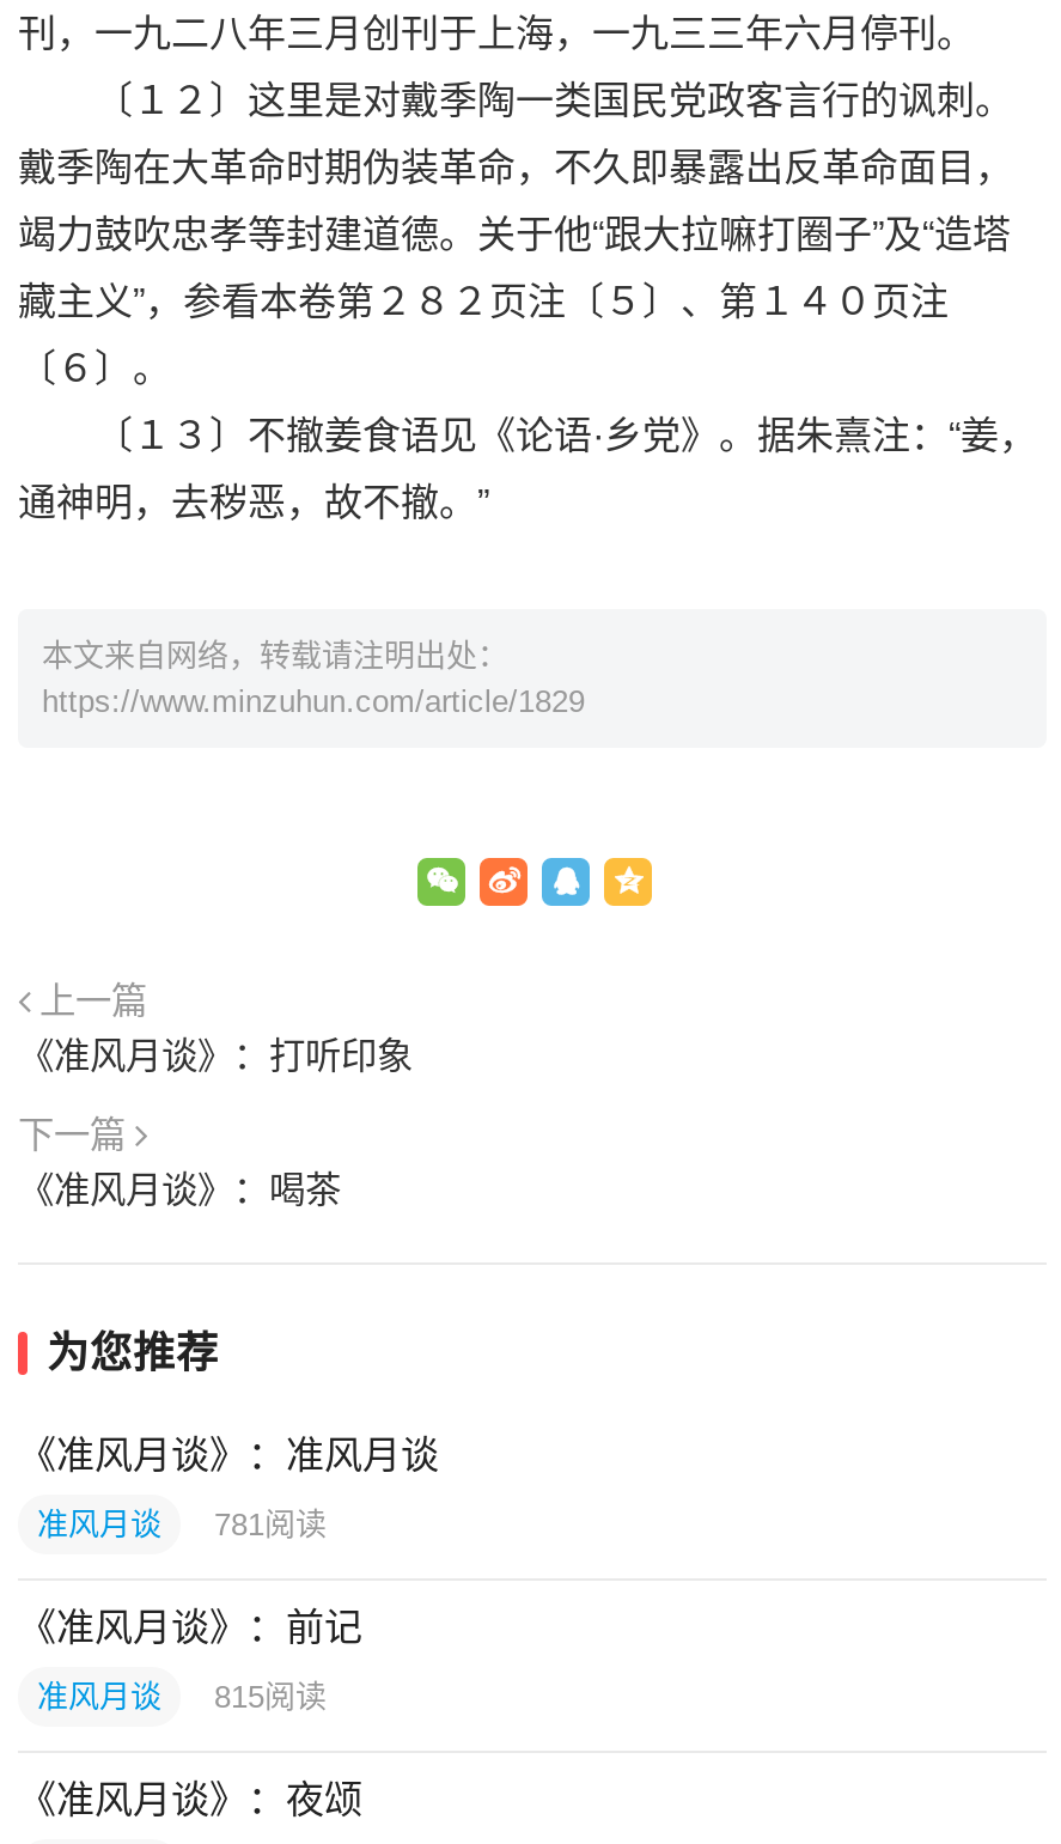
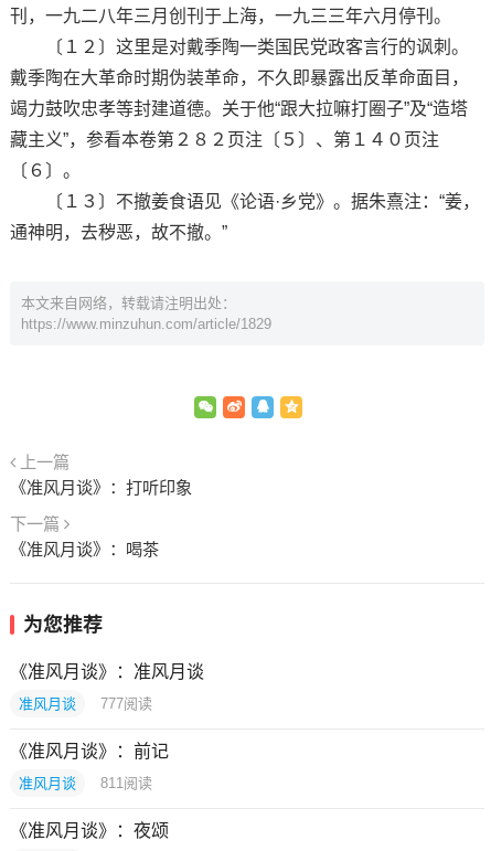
[37,1507,327,1542] 准风月谈 781阅读 -> [19,695,152,712] 准风月谈 777阅读
[37,1679,327,1715] 准风月谈 815阅读 -> [19,775,152,791] 准风月谈 811阅读

